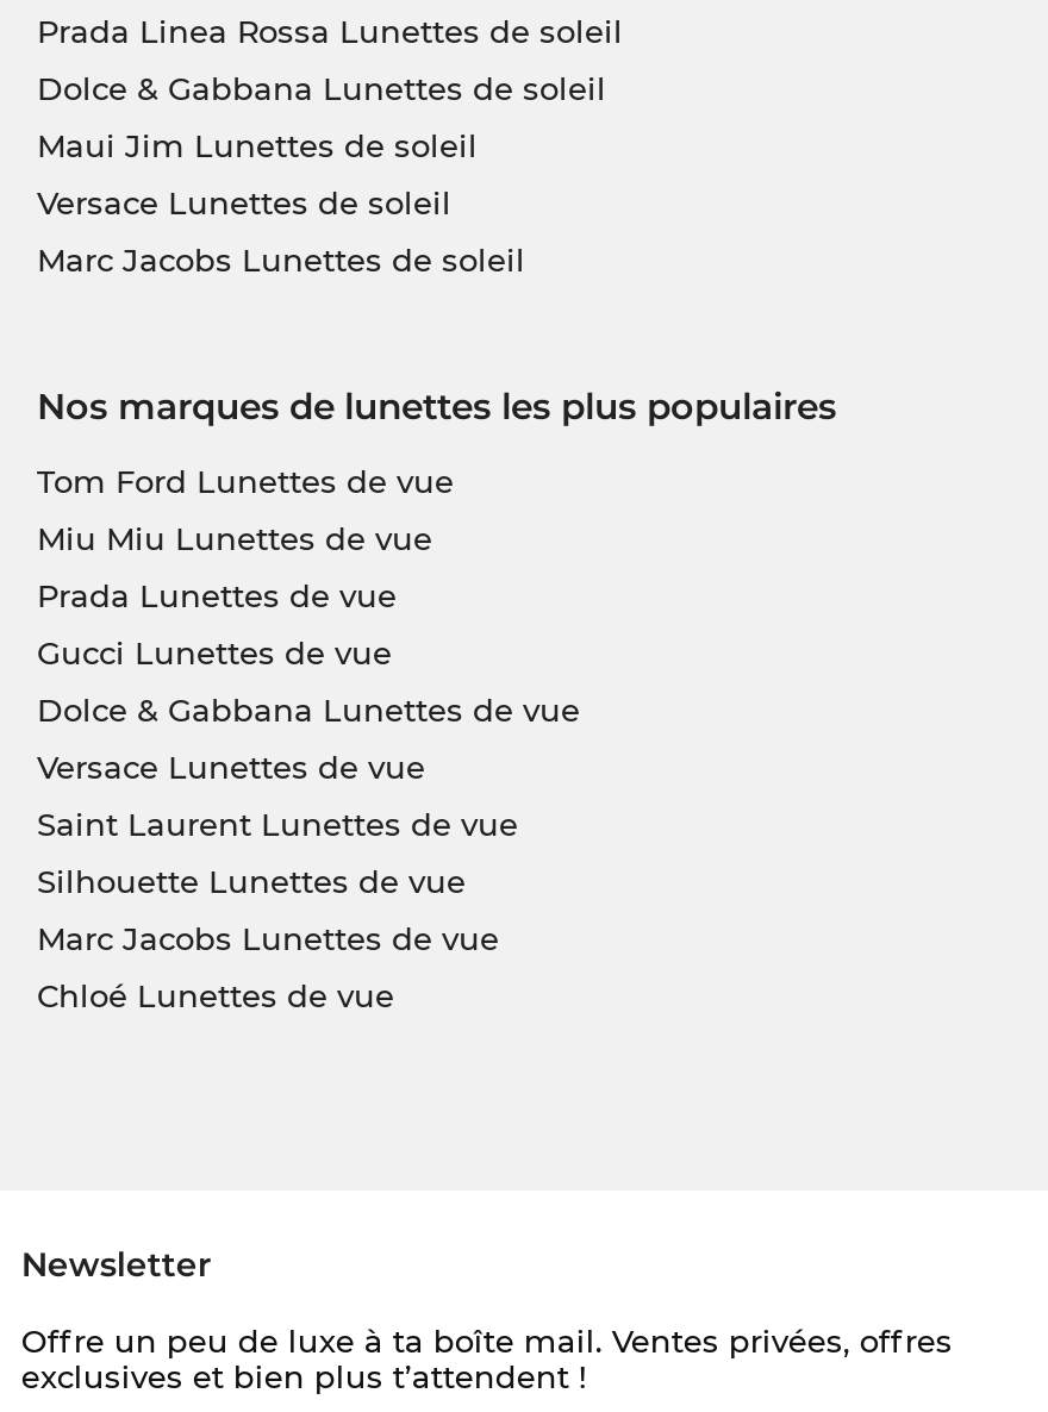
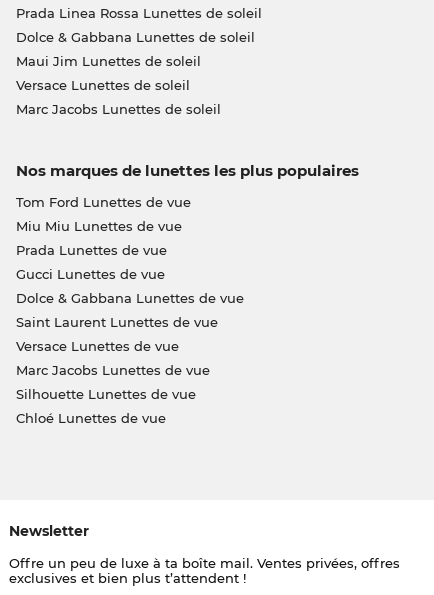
moved [37,748,425,786] -> [15,338,178,354]: Versace Lunettes de vue
moved [37,805,518,843] -> [15,314,217,330]: Saint Laurent Lunettes de vue
moved [37,862,466,901] -> [15,386,195,402]: Silhouette Lunettes de vue
moved [37,920,499,958] -> [15,362,209,378]: Marc Jacobs Lunettes de vue

